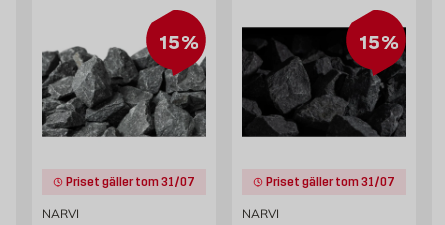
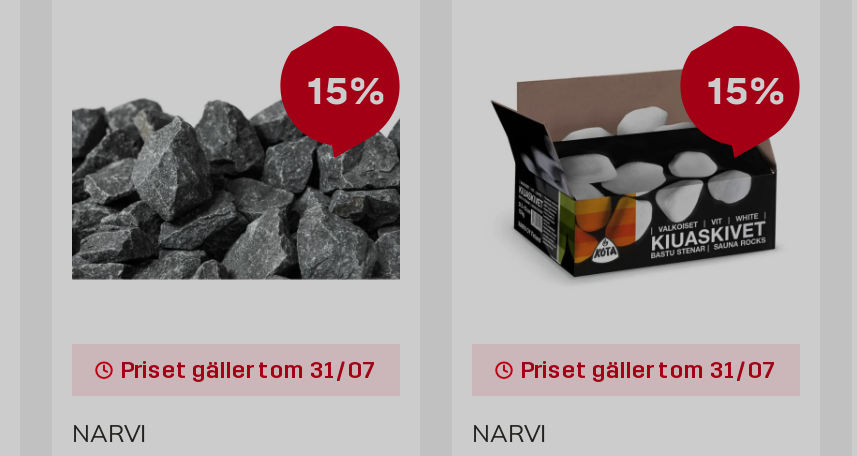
[241,26,407,138] [image] -> [472,60,800,280] [image]

